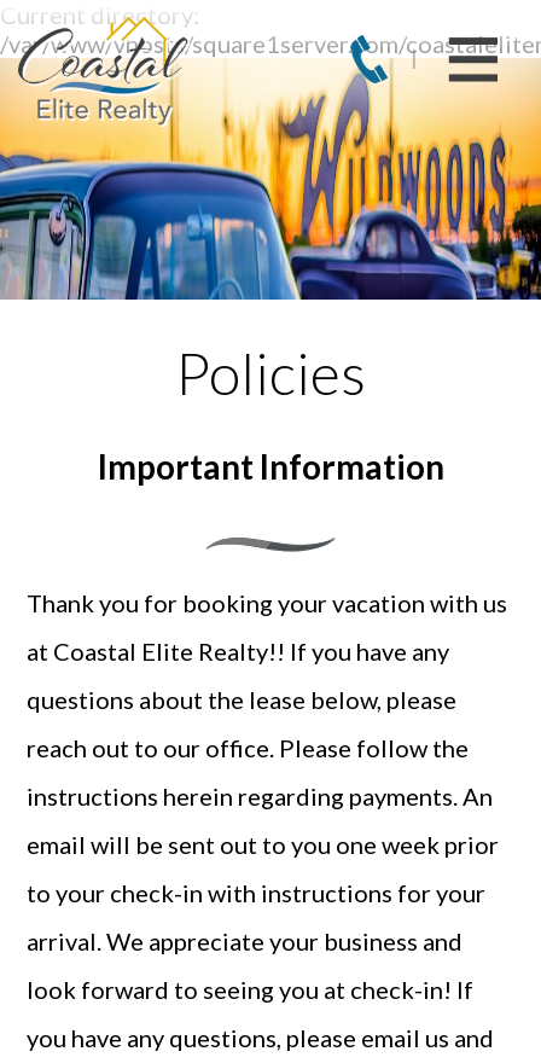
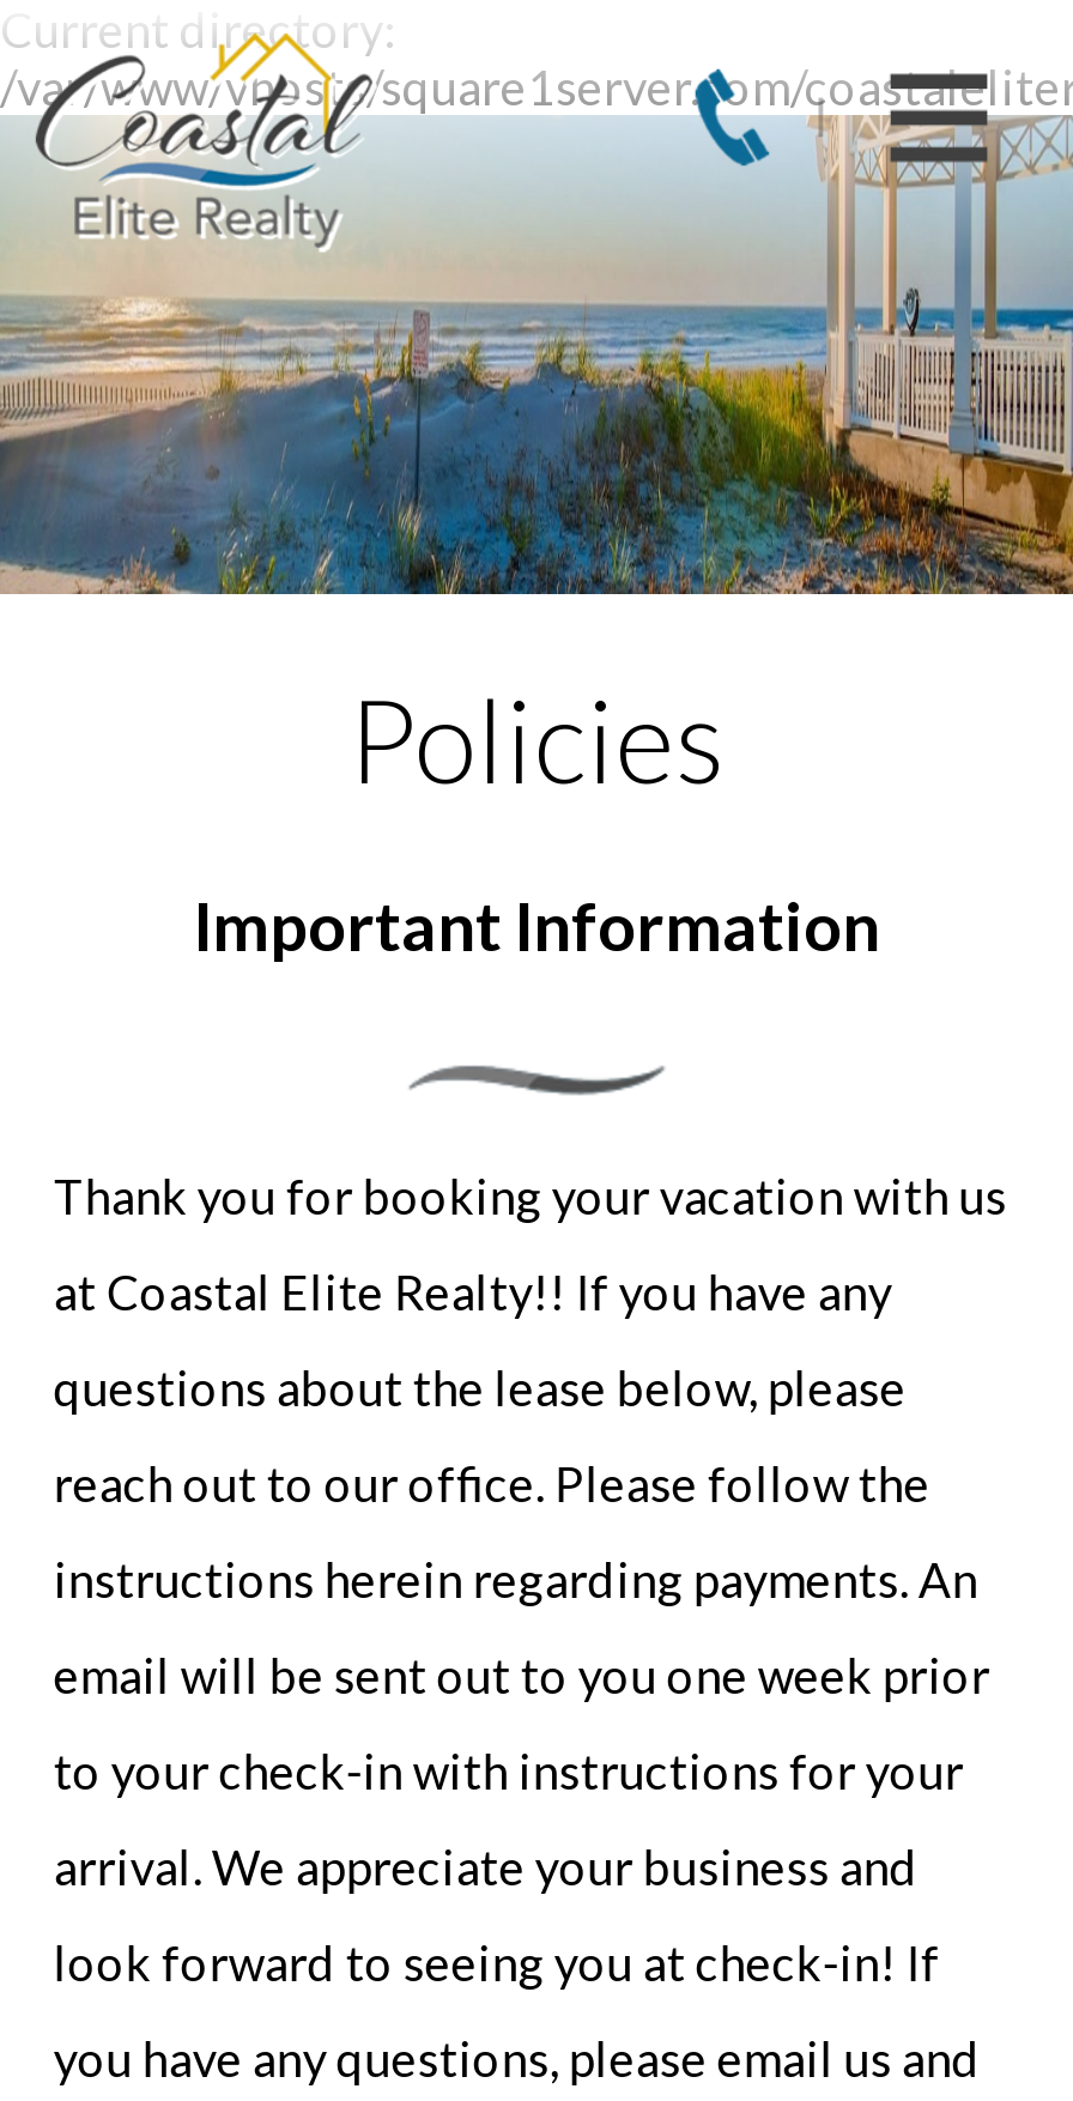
[4,62,537,301] [image] -> [7,122,1066,597] [image]

